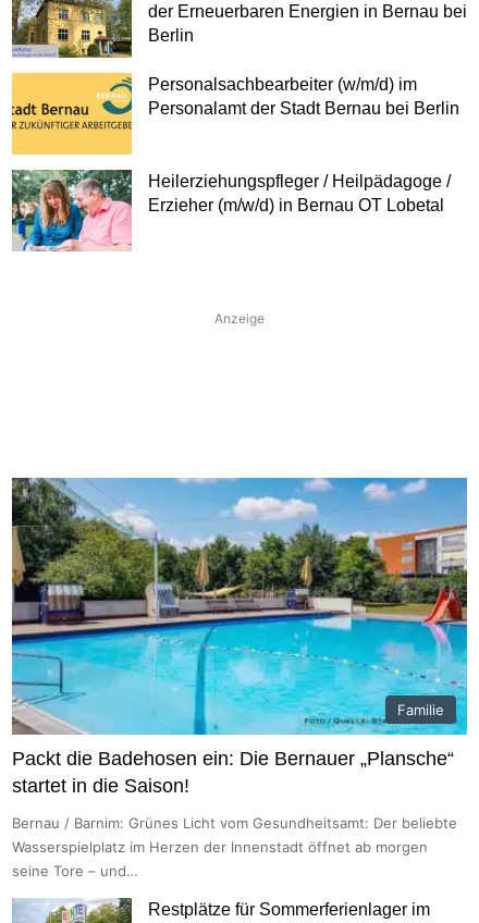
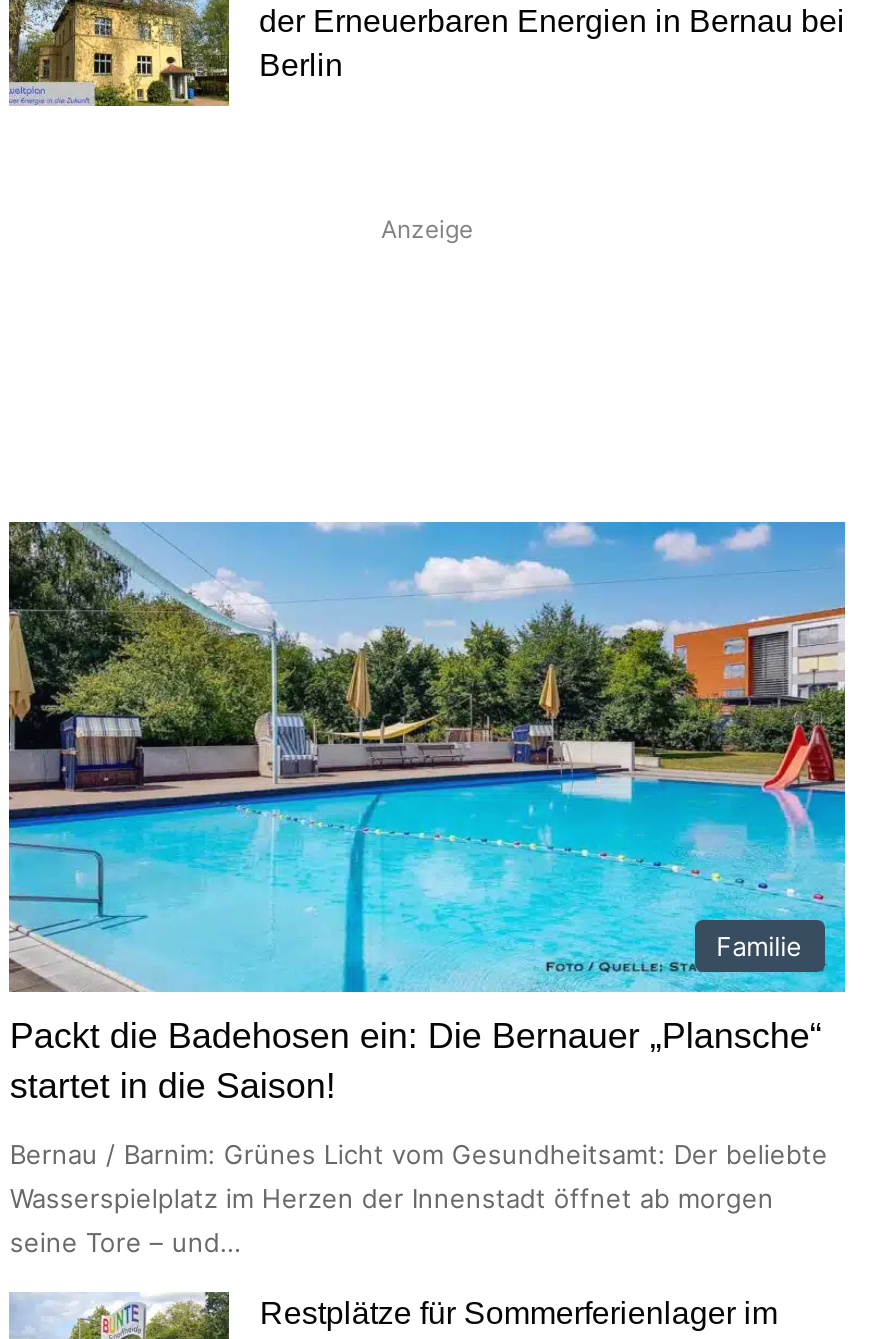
[11,72,459,156] [image] | Personalsachbearbeiter (w/m/d) im | Personalamt der Stadt Bernau bei Berlin -> none
[12,169,451,251] [image] | Heilerziehungspfleger / Heilpädagoge / | Erzieher (m/w/d) in Bernau OT Lobetal -> none

